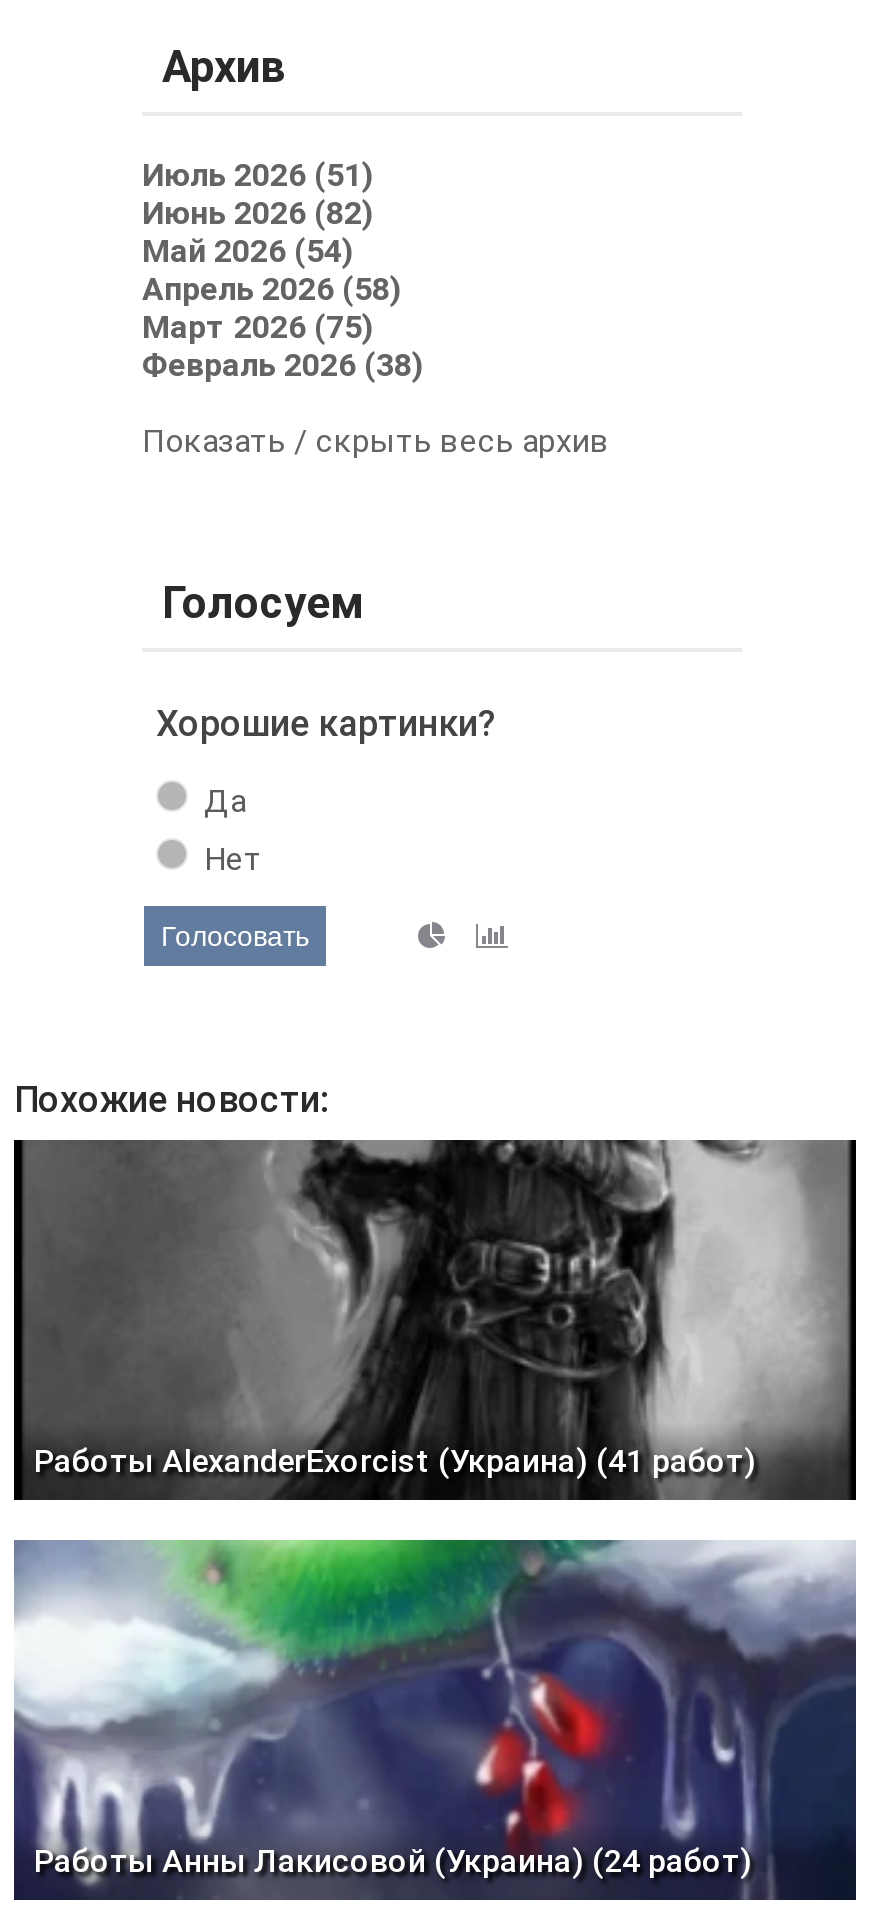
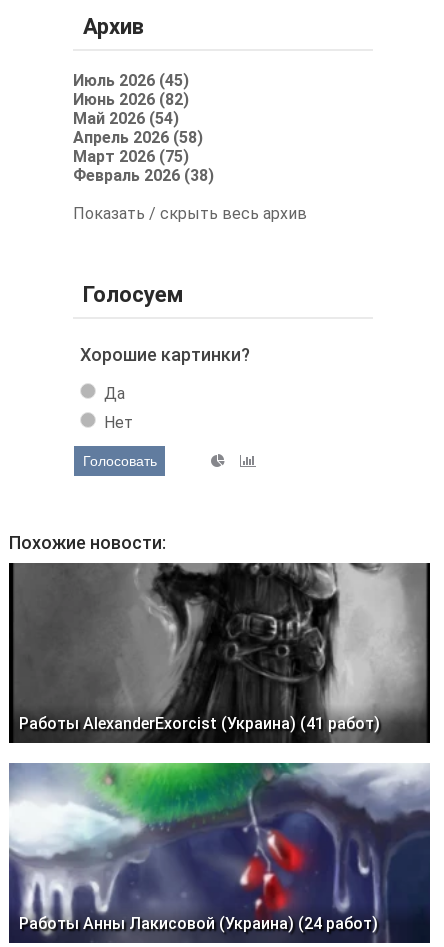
[142,156,374,194] Июль 2026 (51) -> [73,71,189,90] Июль 2026 (45)

